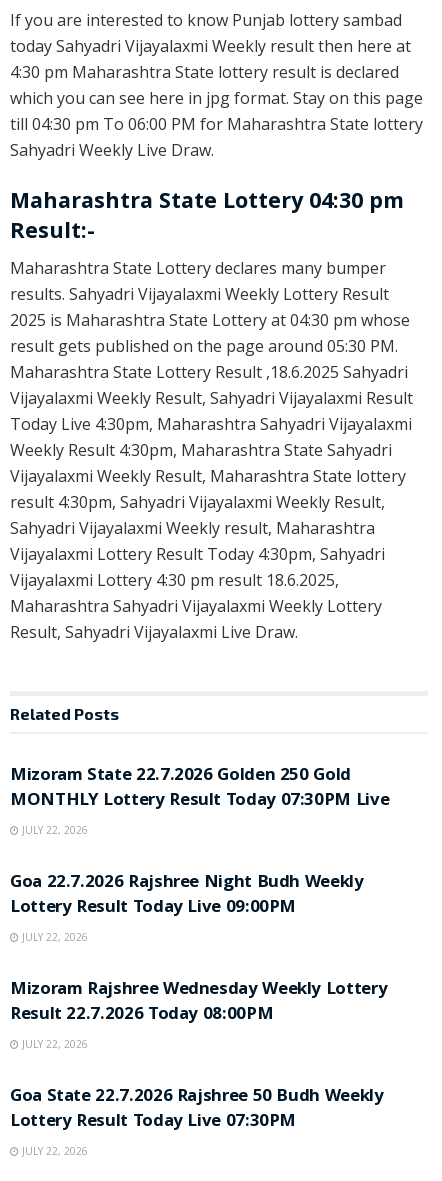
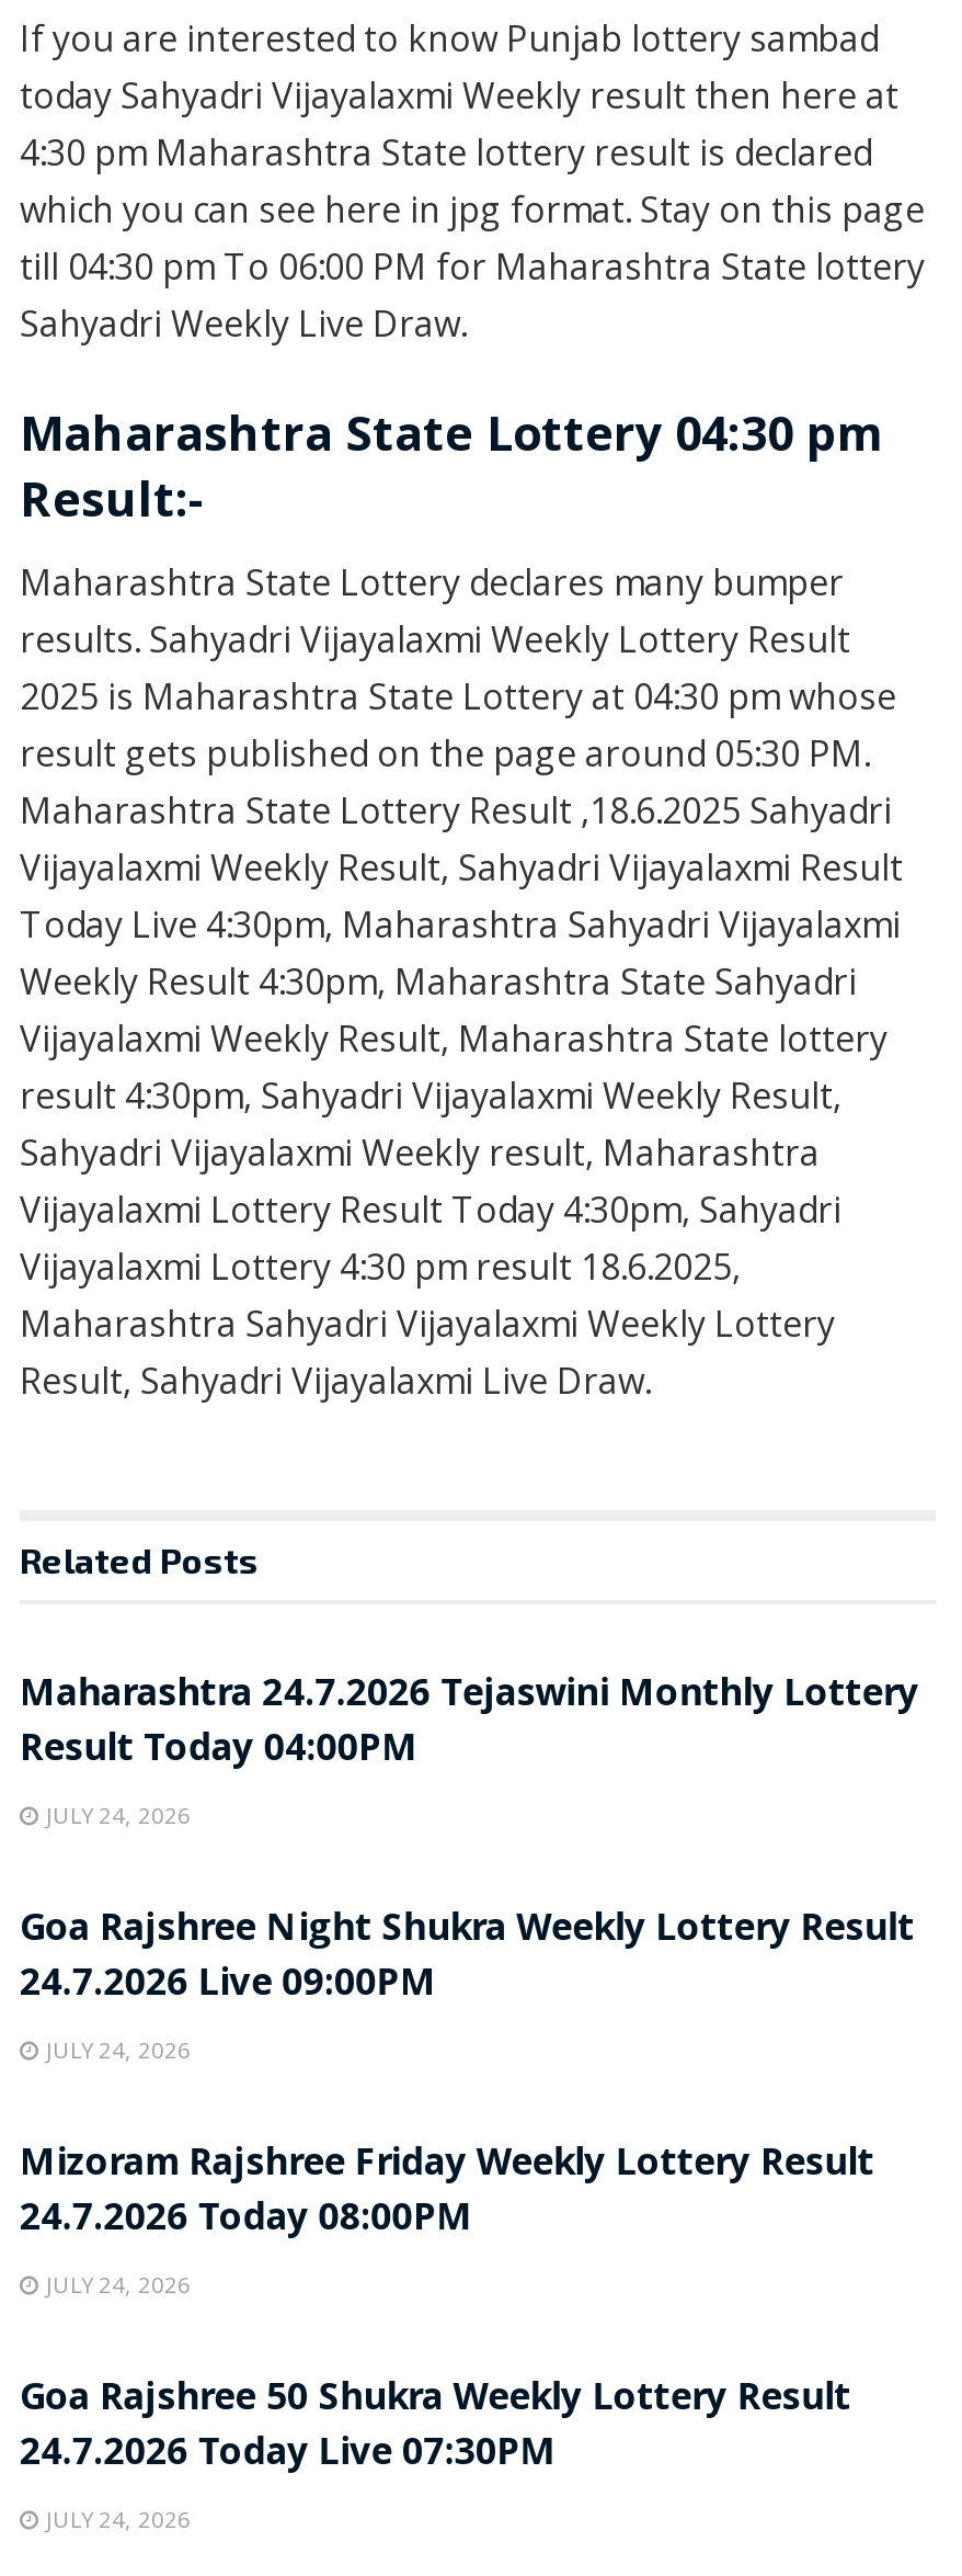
[10,762,389,837] Mizoram State 22.7.2026 Golden 250 Gold | MONTHLY Lottery Result Today 07:30PM Live | JULY 22, 2026 -> [20,1667,918,1831] Maharashtra 24.7.2026 Tejaswini Monthly Lottery | Result Today 04:00PM | JULY 24, 2026
[10,869,364,944] Goa 22.7.2026 Rajshree Night Budh Weekly | Lottery Result Today Live 09:00PM | JULY 22, 2026 -> [20,1901,914,2066] Goa Rajshree Night Shukra Weekly Lottery Result | 24.7.2026 Live 09:00PM | JULY 24, 2026
[10,976,387,1051] Mizoram Rajshree Wednesday Weekly Lottery | Result 22.7.2026 Today 08:00PM | JULY 22, 2026 -> [20,2136,874,2301] Mizoram Rajshree Friday Weekly Lottery Result | 24.7.2026 Today 08:00PM | JULY 24, 2026
[10,1083,383,1158] Goa State 22.7.2026 Rajshree 50 Budh Weekly | Lottery Result Today Live 07:30PM | JULY 22, 2026 -> [20,2371,851,2535] Goa Rajshree 50 Shukra Weekly Lottery Result | 24.7.2026 Today Live 07:30PM | JULY 24, 2026

